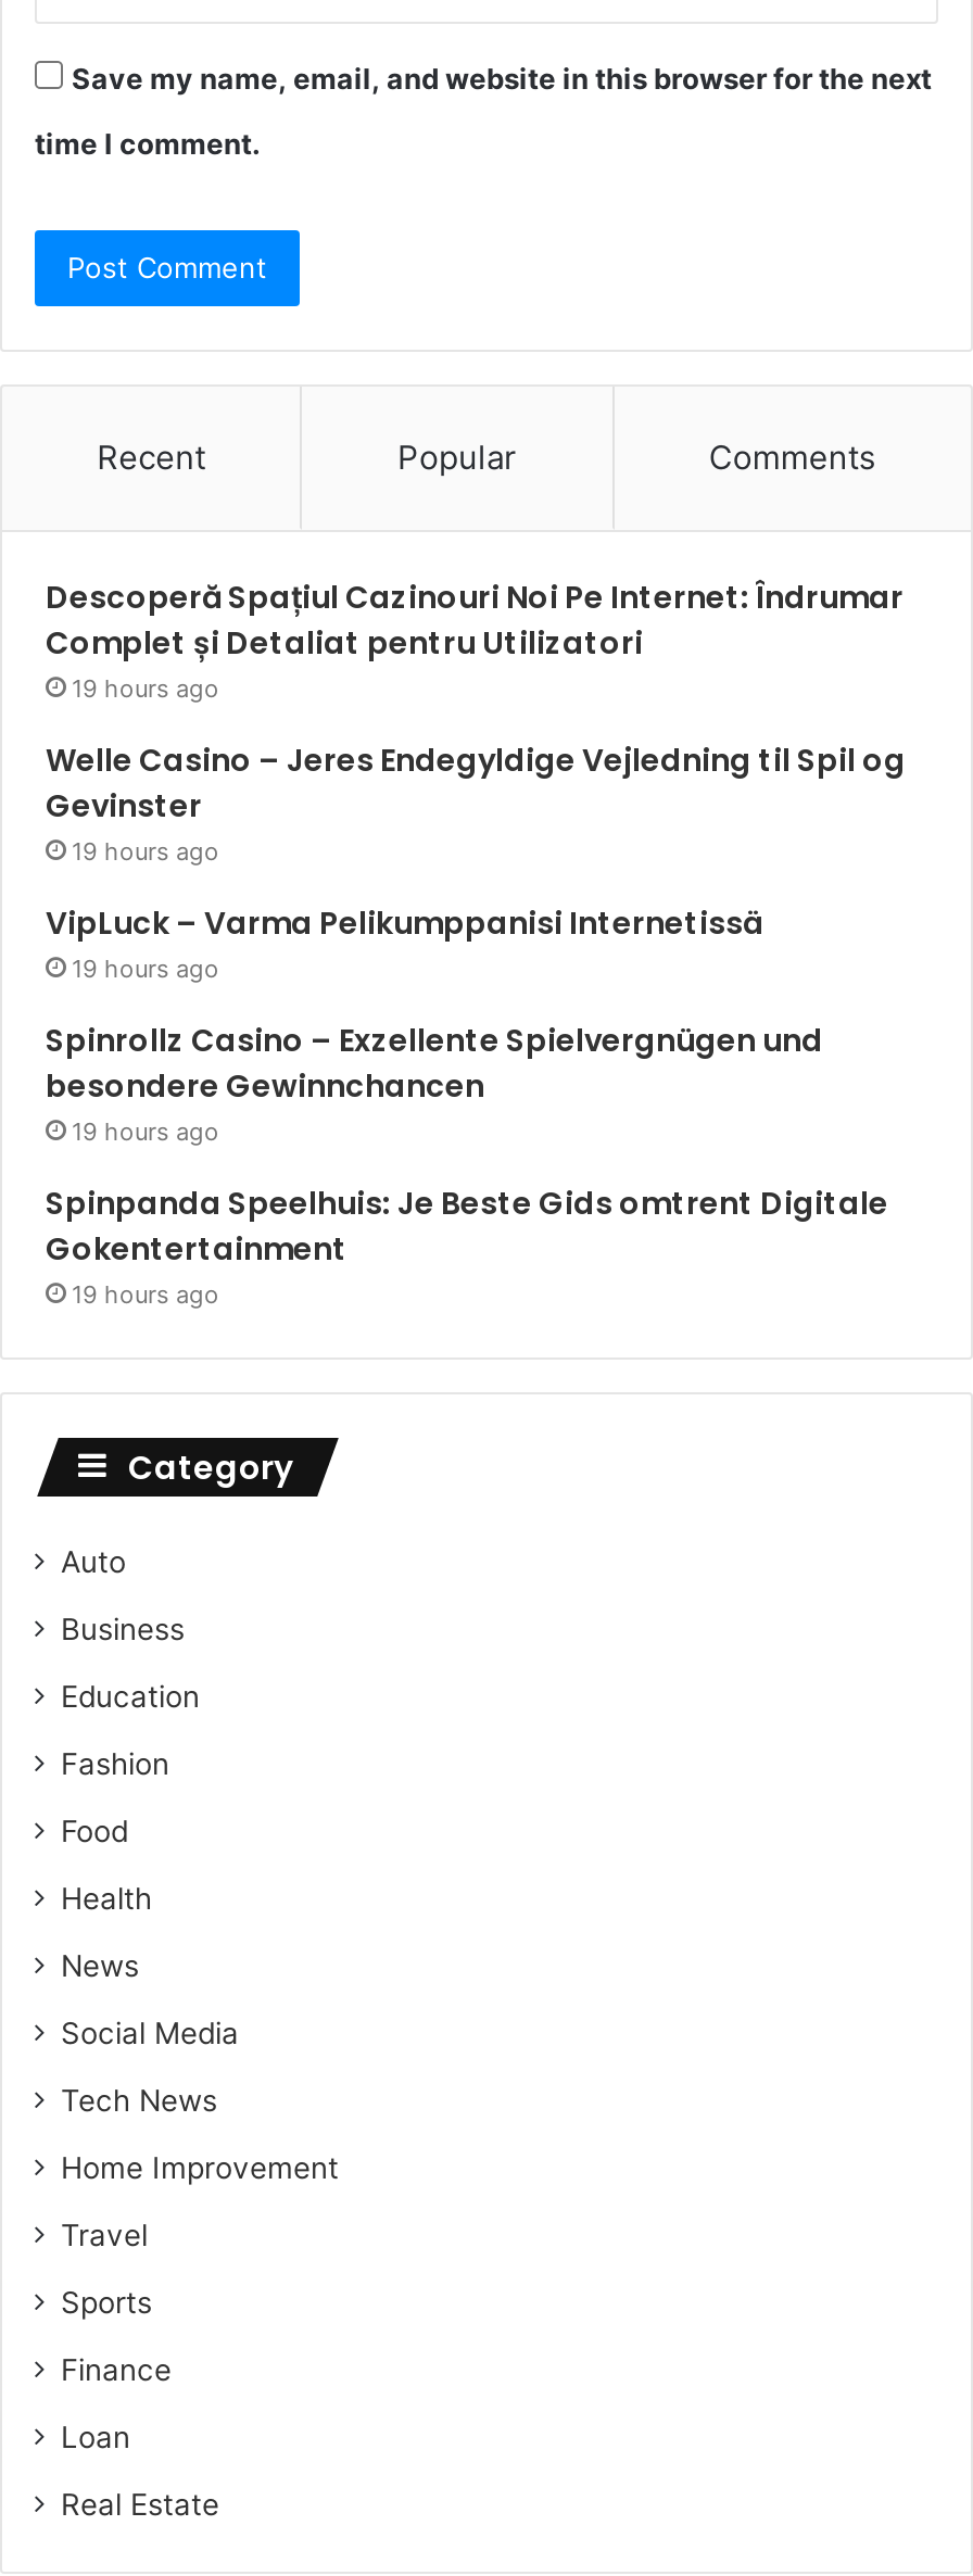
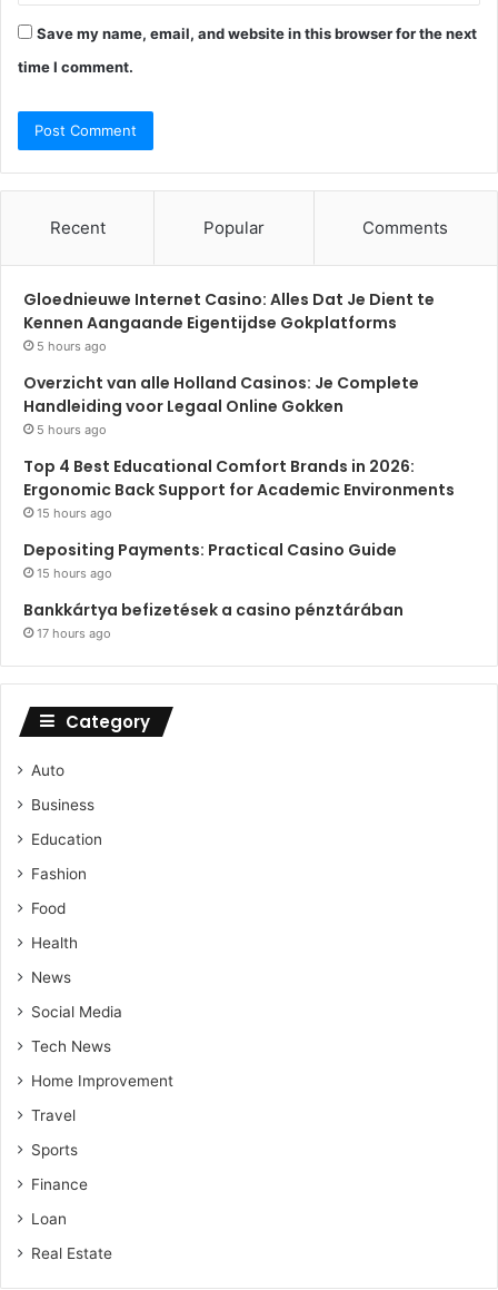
[46,576,903,704] Descoperă Spațiul Cazinouri Noi Pe Internet: Îndrumar | Complet și Detaliat pentru Utilizatori | 19 hours ago -> [23,288,435,354] Gloednieuwe Internet Casino: Alles Dat Je Dient te | Kennen Aangaande Eigentijdse Gokplatforms | 5 hours ago
[46,738,906,867] Welle Casino – Jeres Endegyldige Vejledning til Spil og | Gevinster | 19 hours ago -> [23,372,419,437] Overzicht van alle Holland Casinos: Je Complete | Handleiding voor Legaal Online Gokken | 5 hours ago
[46,901,764,984] VipLuck – Varma Pelikumppanisi Internetissä | 19 hours ago -> [23,455,455,521] Top 4 Best Educational Comfort Brands in 2026: | Ergonomic Back Support for Academic Environments | 15 hours ago
[46,1019,823,1147] Spinrollz Casino – Exzellente Spielvergnügen und | besondere Gewinnchancen | 19 hours ago -> [23,539,397,581] Depositing Payments: Practical Casino Guide | 15 hours ago
[46,1182,888,1310] Spinpanda Speelhuis: Je Beste Gids omtrent Digitale | Gokentertainment | 19 hours ago -> [23,599,404,641] Bankkártya befizetések a casino pénztárában | 17 hours ago

